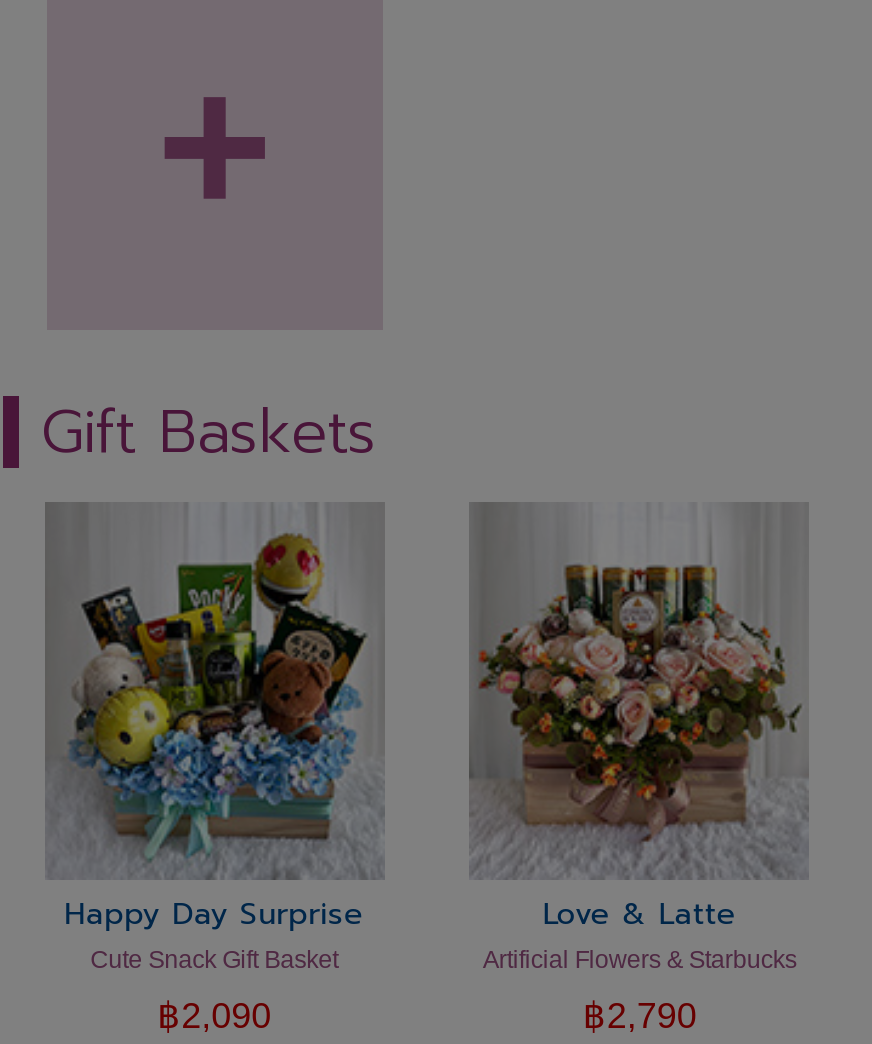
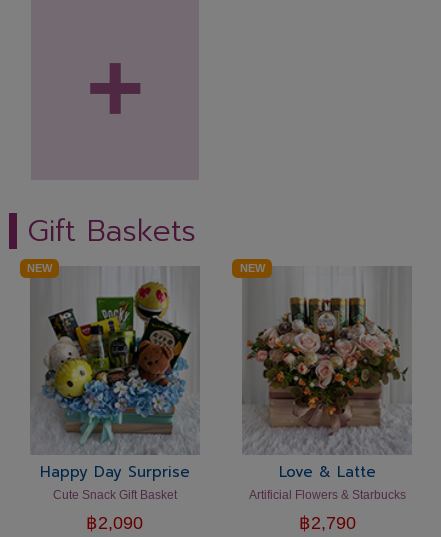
none -> [27,262,52,274] NEW
none -> [240,262,265,274] NEW

